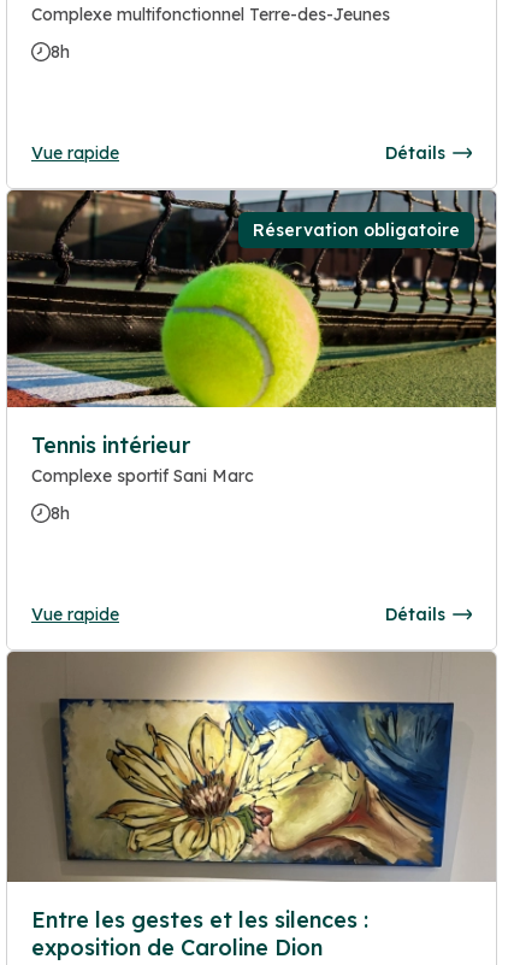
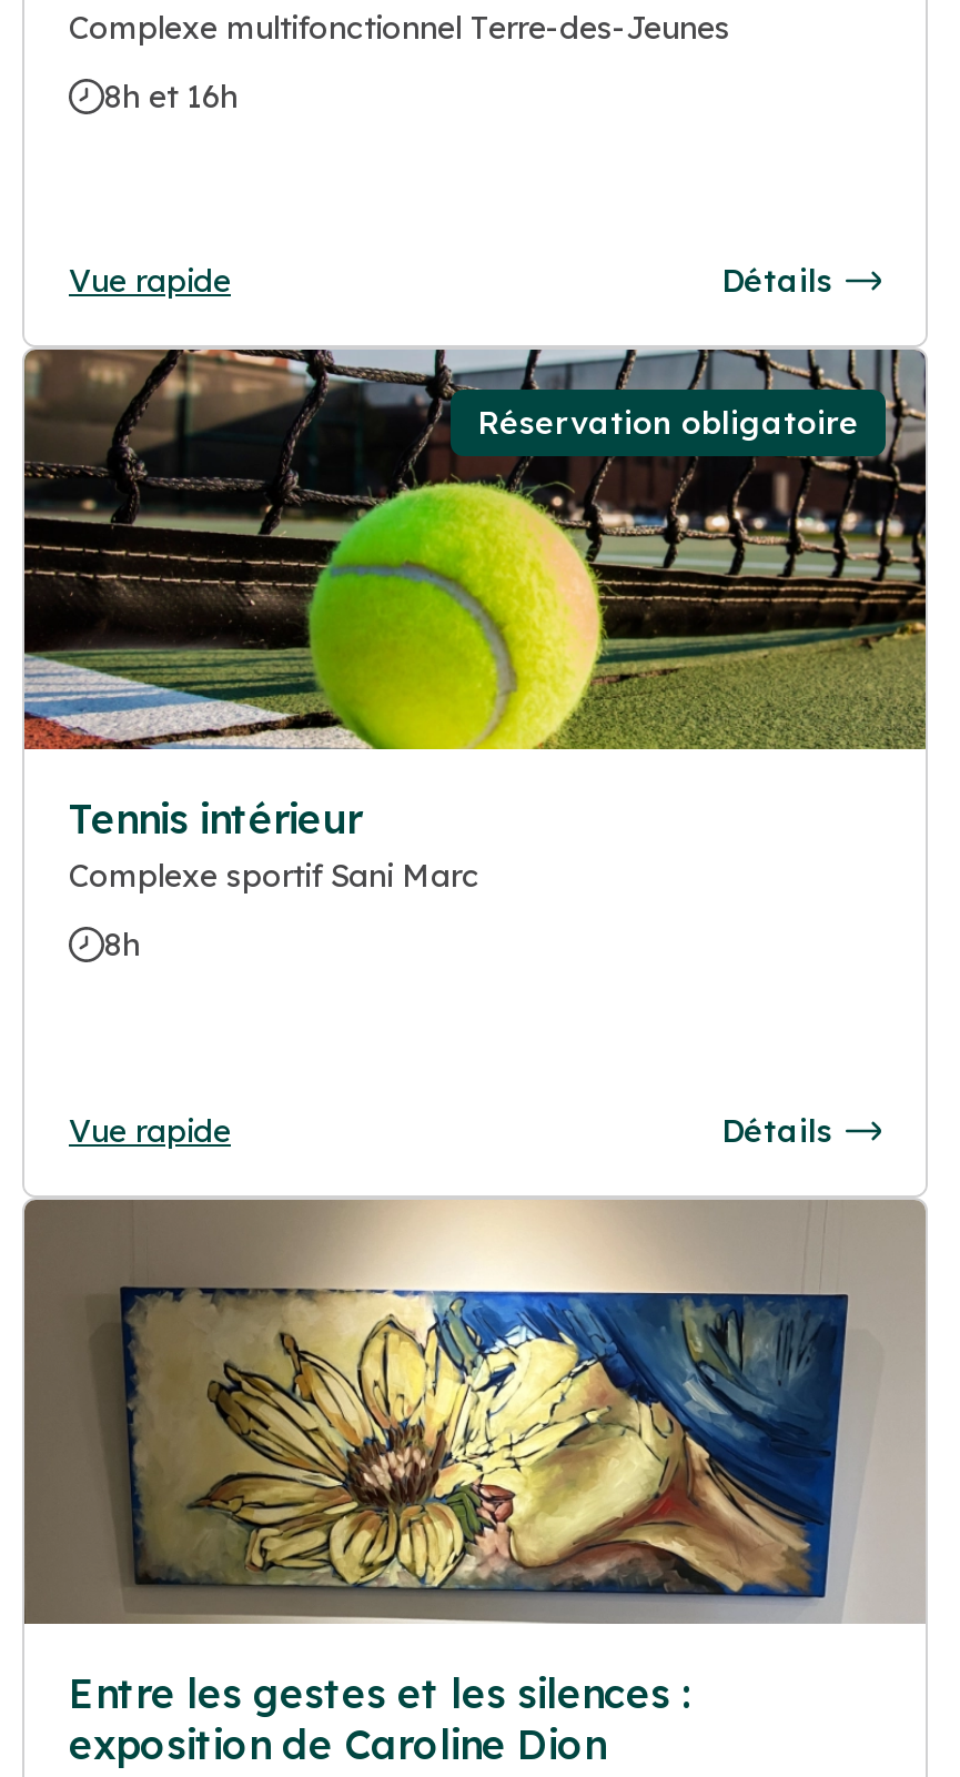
[51,41,70,63] 8h -> [104,76,238,116] 8h et 16h

